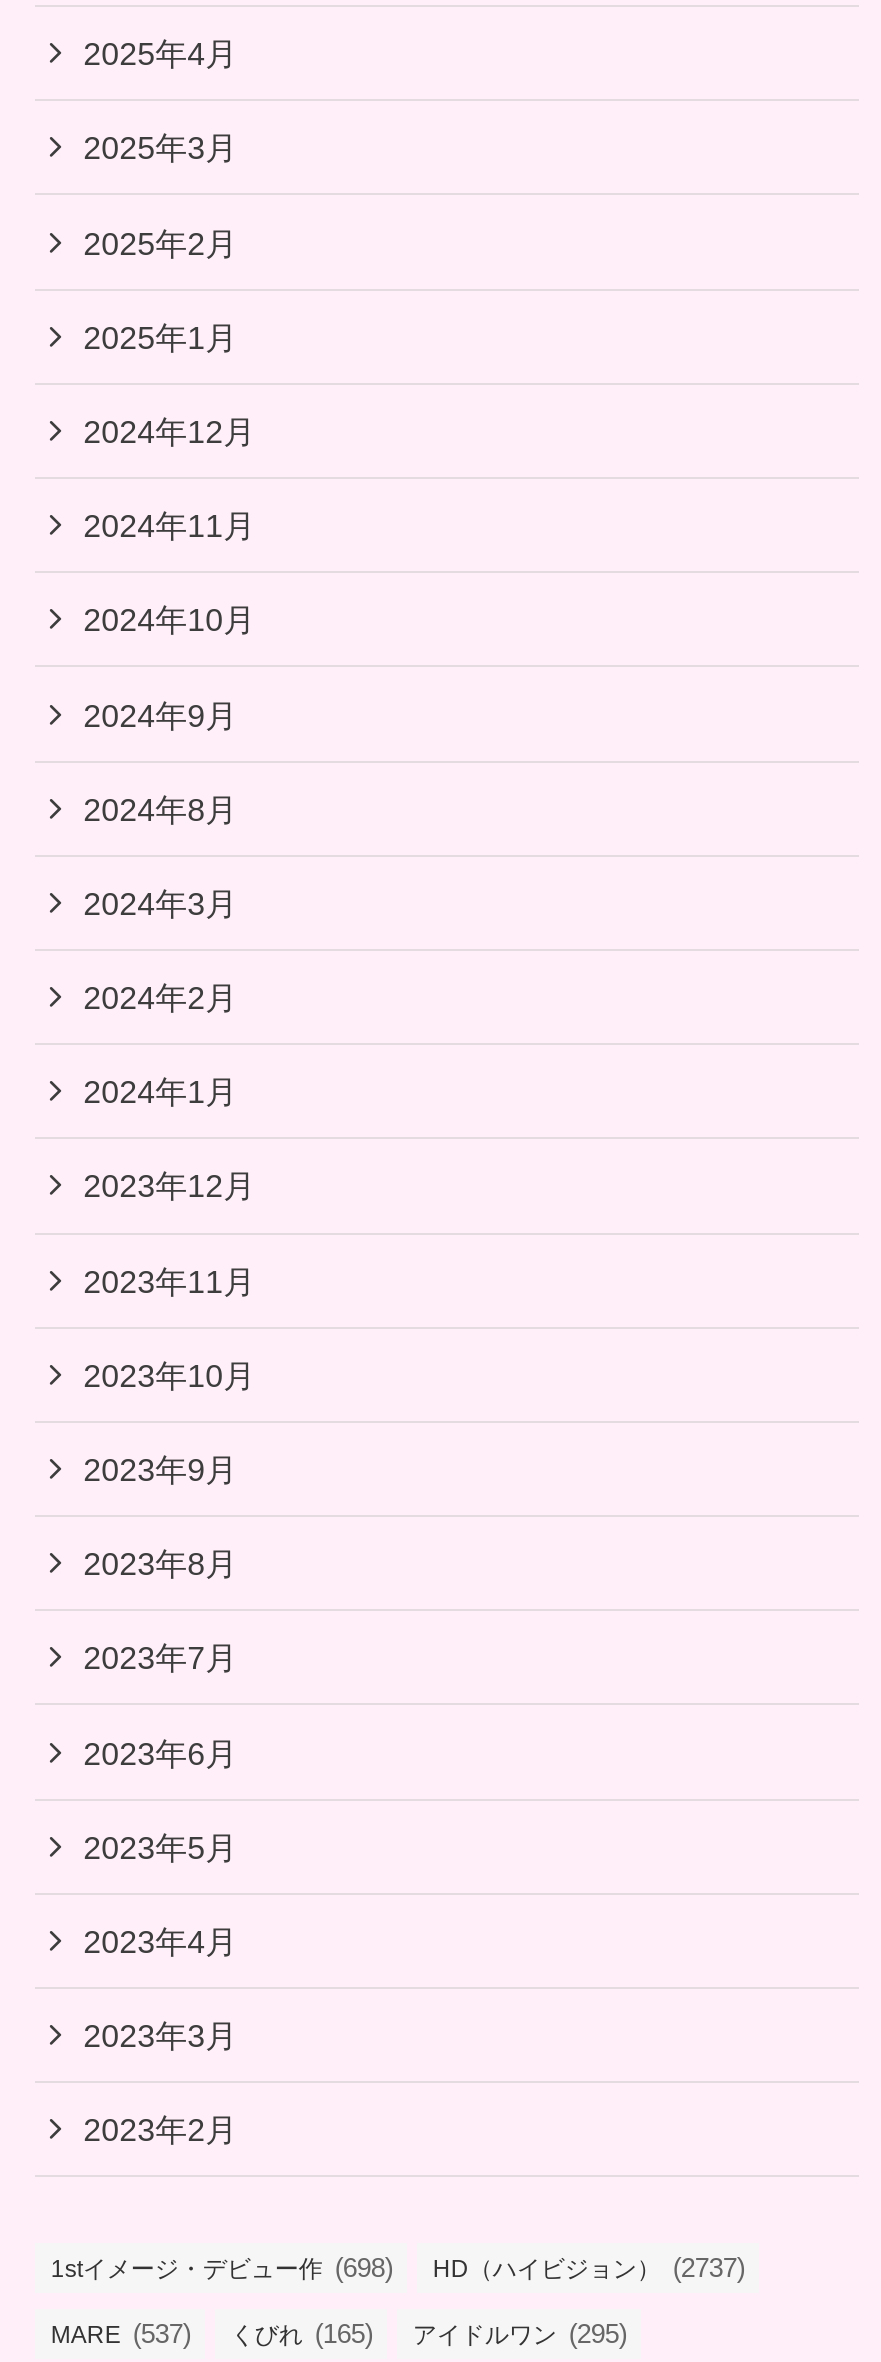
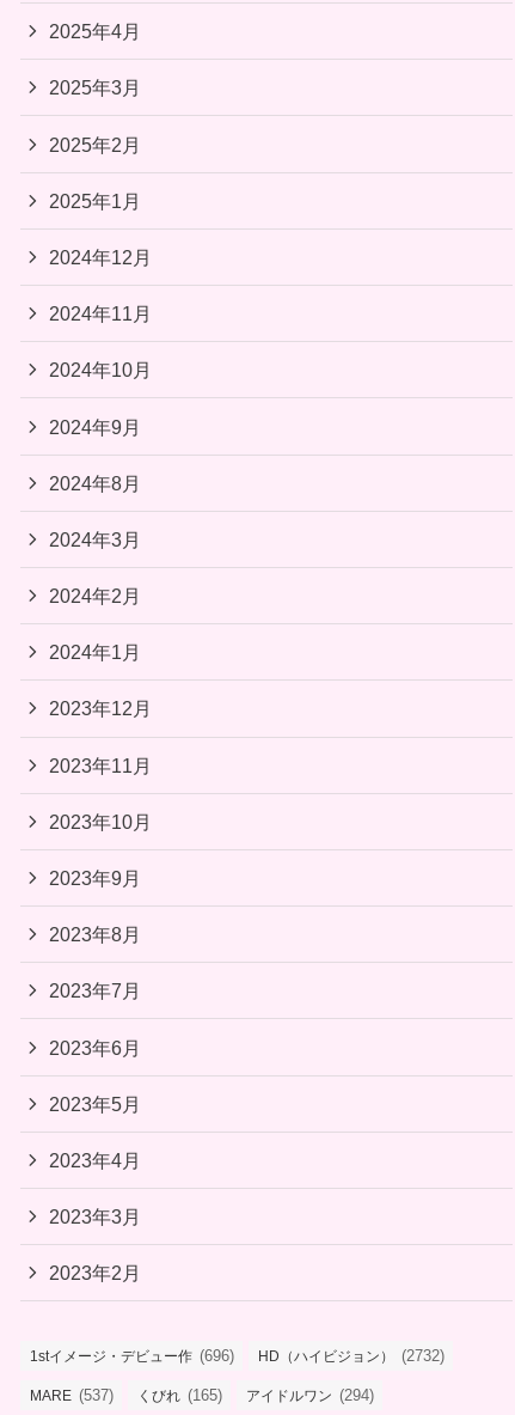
[51,2252,393,2282] 1stイメージ・デビュー作 (698) -> [30,1346,234,1364] 1stイメージ・デビュー作 (696)
[433,2252,745,2282] HD（ハイビジョン） (2737) -> [258,1346,444,1364] HD（ハイビジョン） (2732)
[413,2318,627,2348] アイドルワン (295) -> [246,1386,374,1404] アイドルワン (294)

